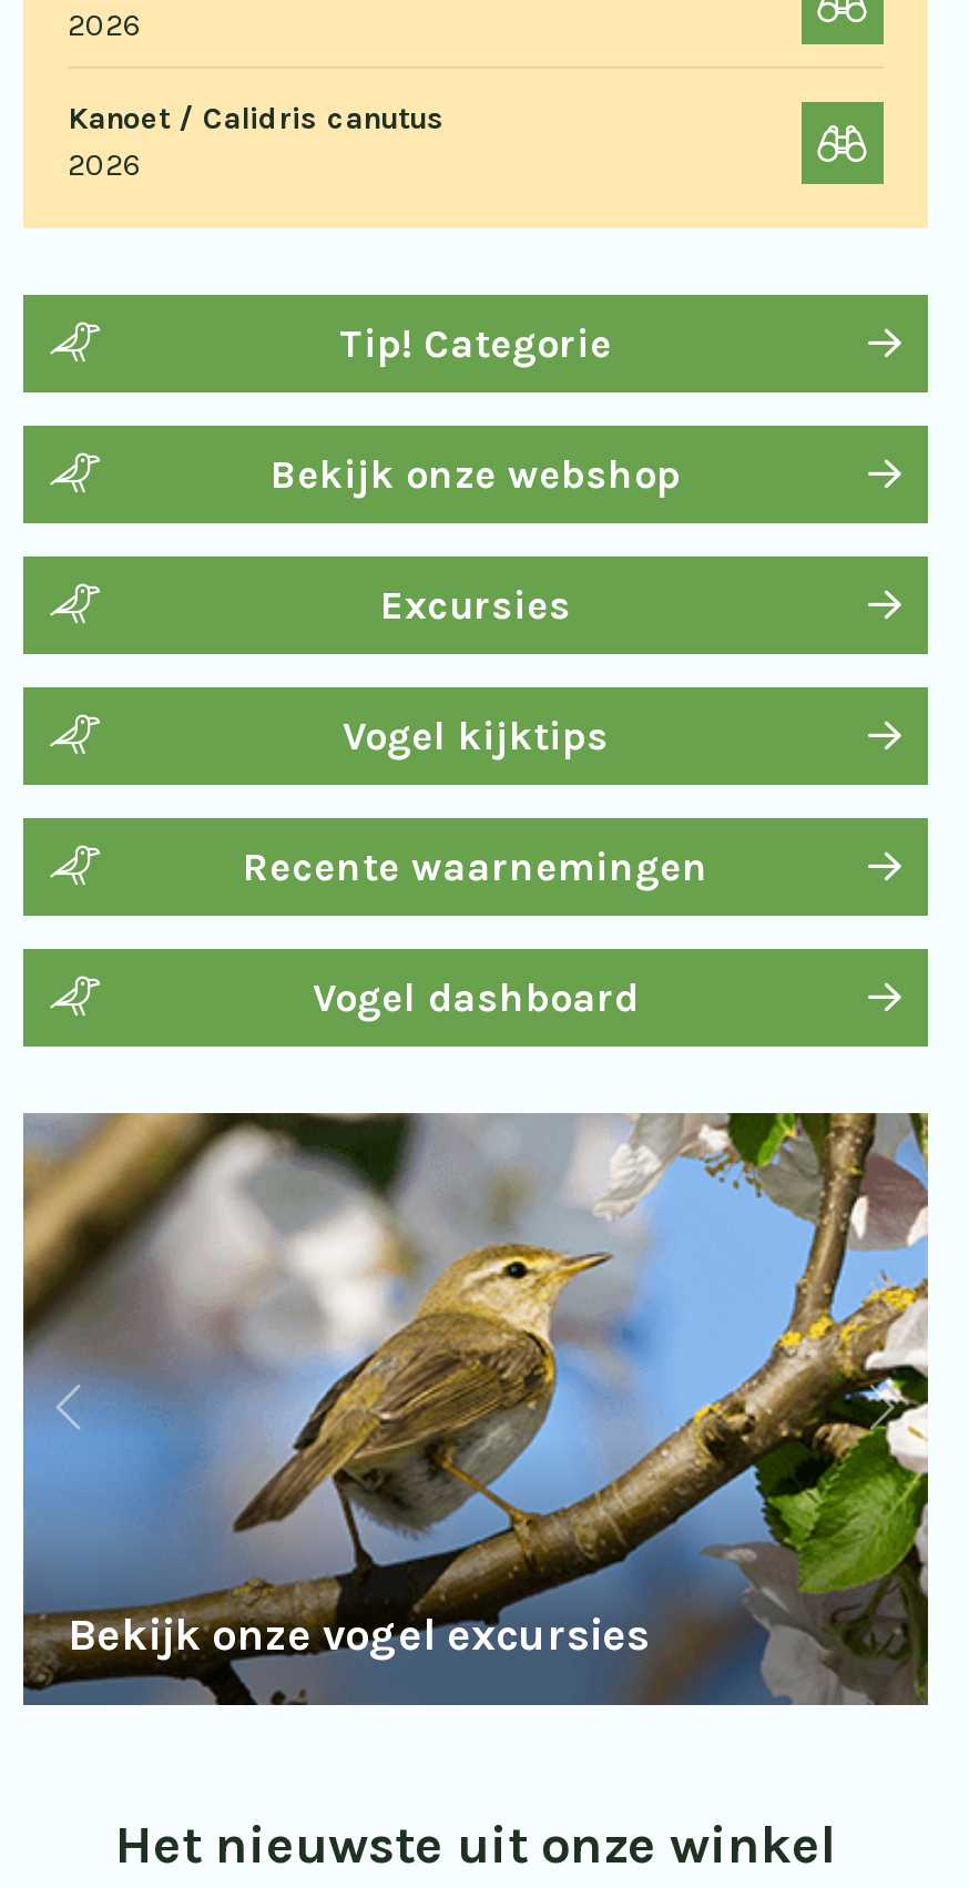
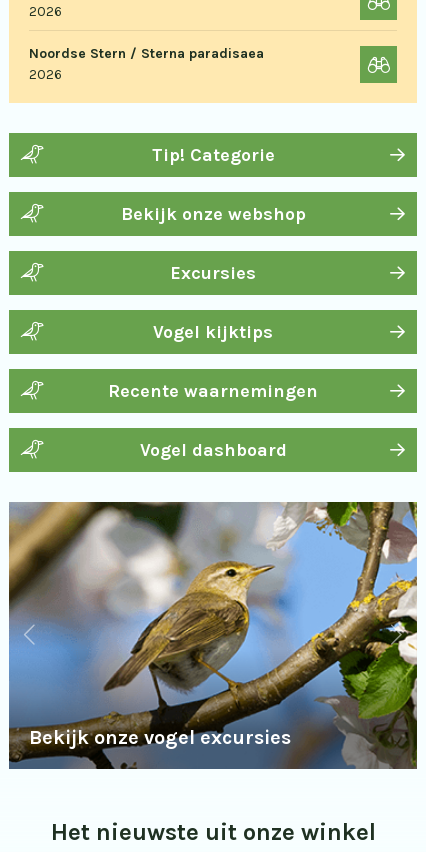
[68,100,445,137] Kanoet / Calidris canutus -> [29,45,264,62] Noordse Stern / Sterna paradisaea

